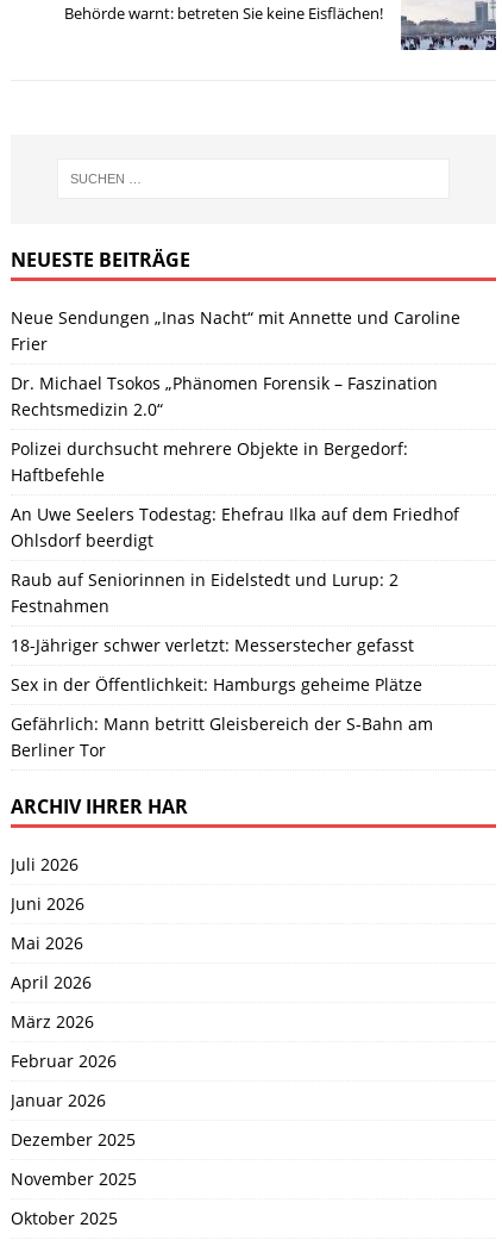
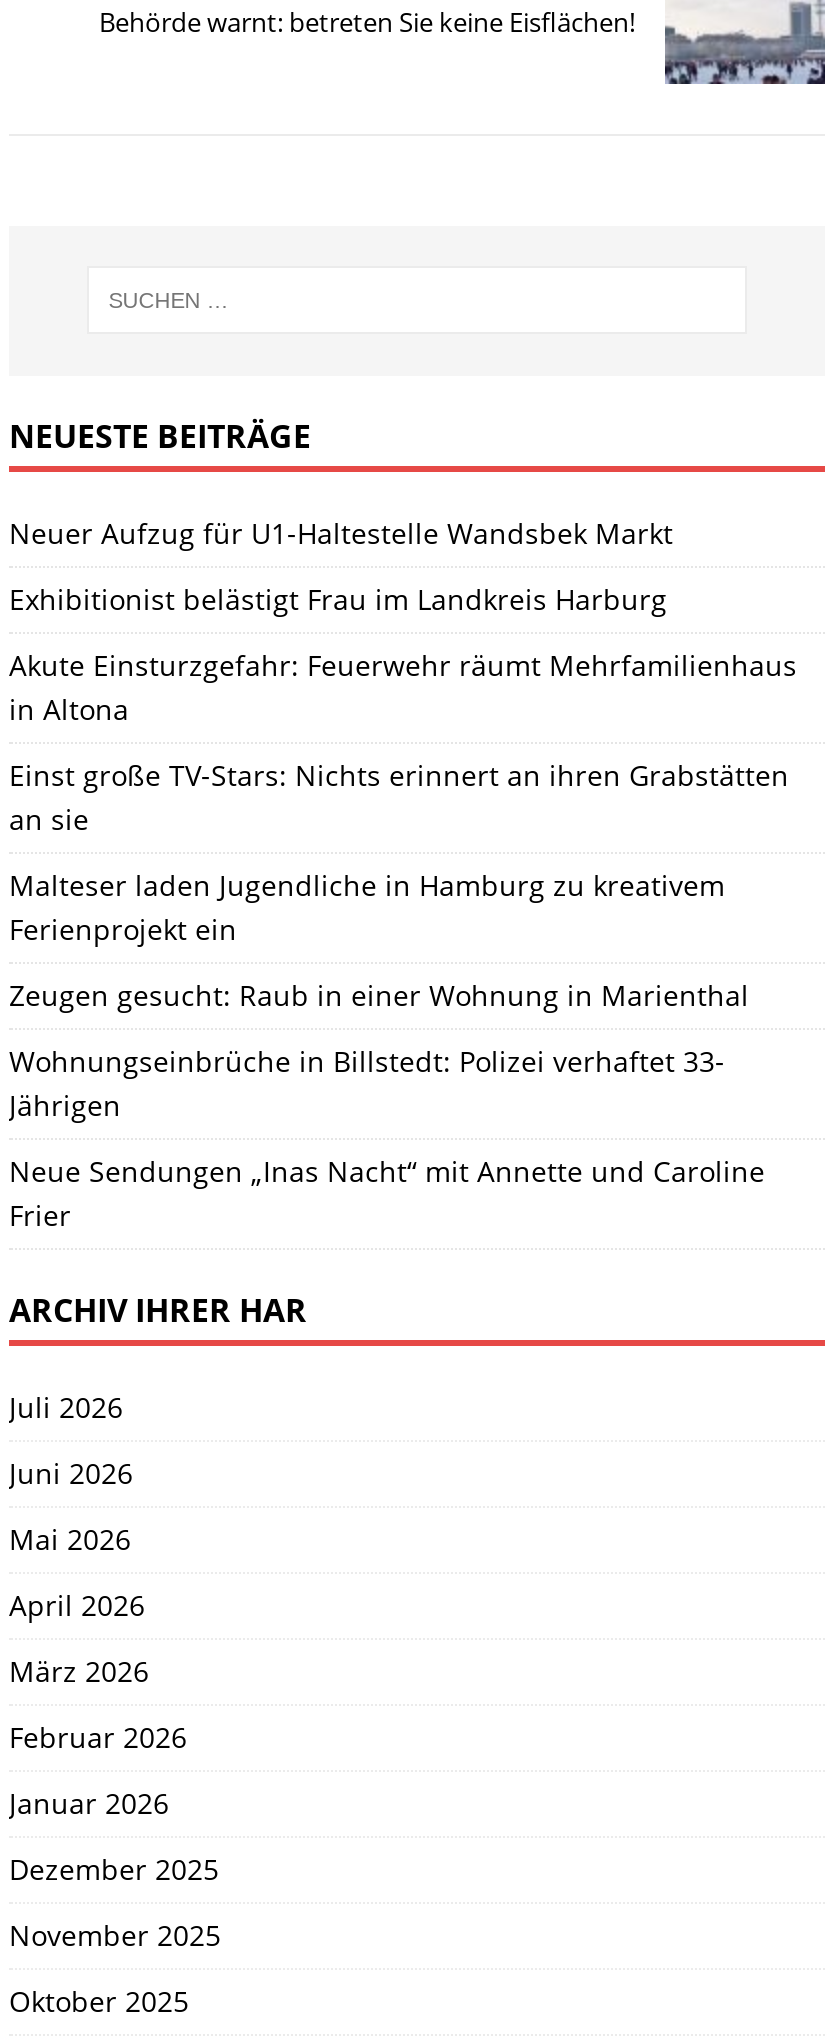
none -> [9,514,797,1124] Neuer Aufzug für U1-Haltestelle Wandsbek Markt | Exhibitionist belästigt Frau im Landkreis Harburg | Akute Einsturzgefahr: Feuerwehr räumt Mehrfamilienhaus | in Altona | Einst große TV-Stars: Nichts erinnert an ihren Grabstätten | an sie | Malteser laden Jugendliche in Hamburg zu kreativem | Ferienprojekt ein | Zeugen gesucht: Raub in einer Wohnung in Marienthal | Wohnungseinbrüche in Billstedt: Polizei verhaftet 33- | Jährigen
moved [11,306,460,355] -> [9,1152,765,1234]: Neue Sendungen „Inas Nacht“ mit Annette und Caroline | Frier
[11,372,459,761] Dr. Michael Tsokos „Phänomen Forensik – Faszination | Rechtsmedizin 2.0“ | Polizei durchsucht mehrere Objekte in Bergedorf: | Haftbefehle | An Uwe Seelers Todestag: Ehefrau Ilka auf dem Friedhof | Ohlsdorf beerdigt | Raub auf Seniorinnen in Eidelstedt und Lurup: 2 | Festnahmen | 18-Jähriger schwer verletzt: Messerstecher gefasst | Sex in der Öffentlichkeit: Hamburgs geheime Plätze | Gefährlich: Mann betritt Gleisbereich der S-Bahn am | Berliner Tor -> none

